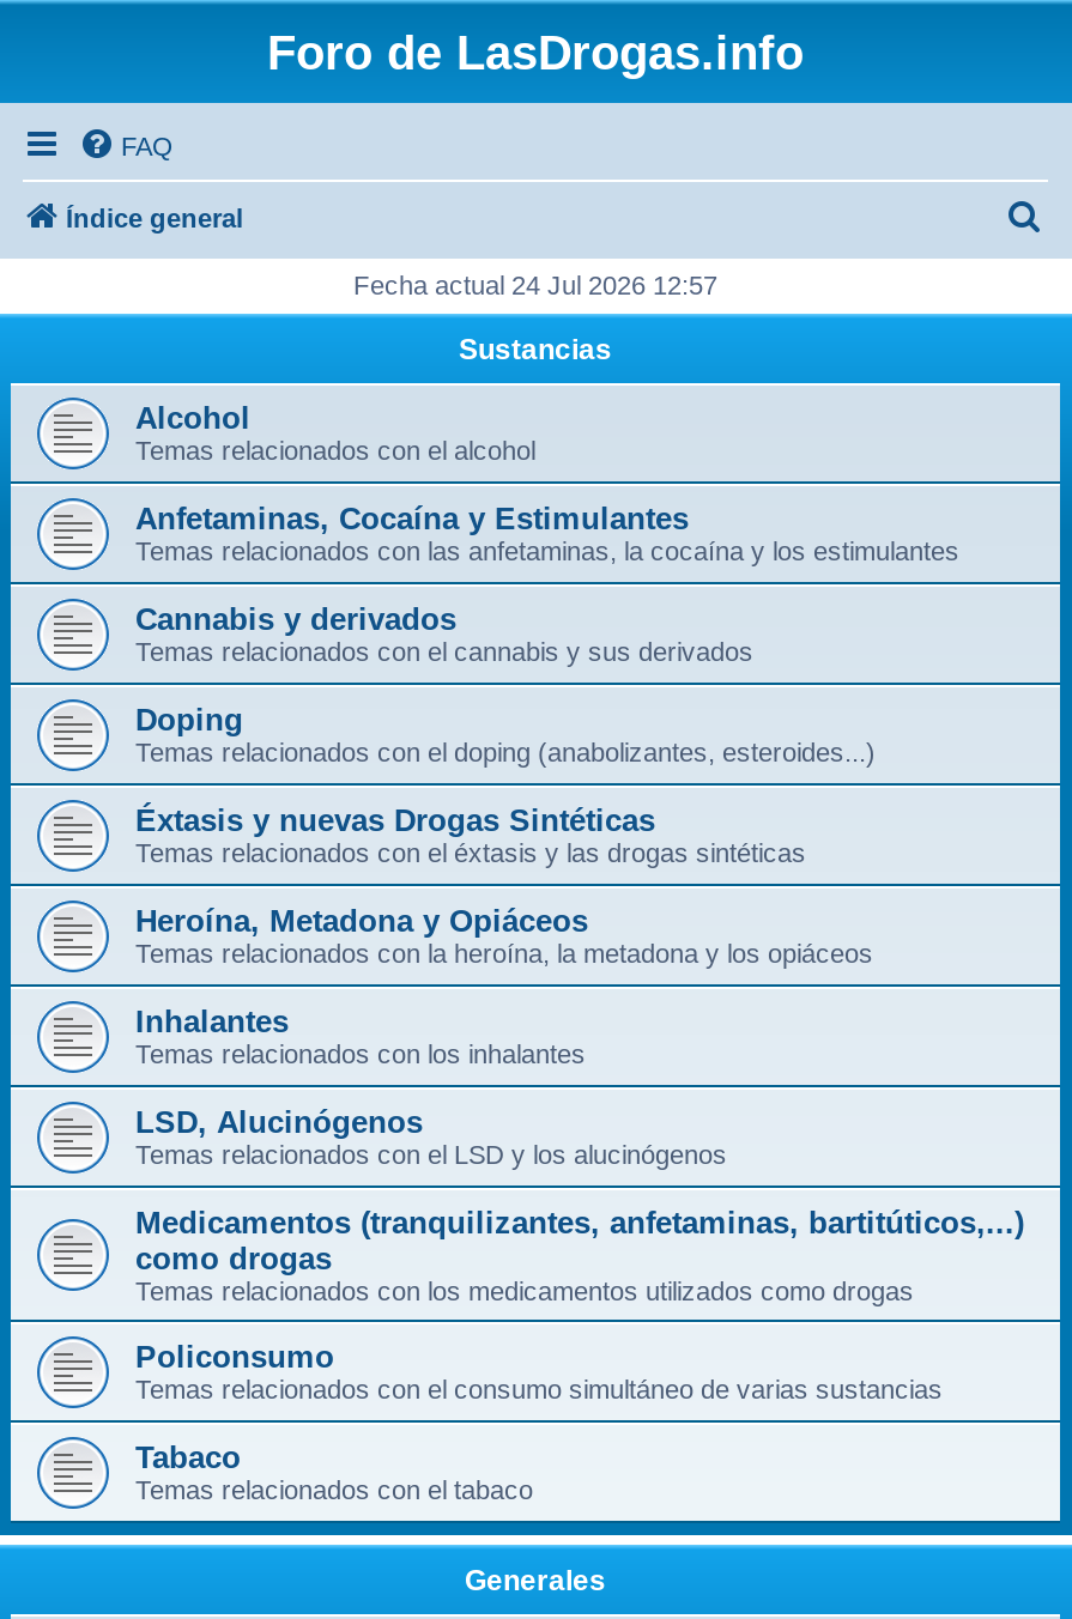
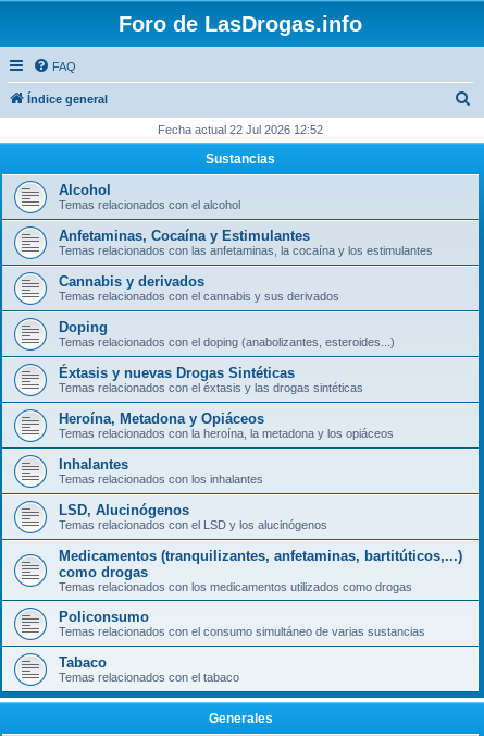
[353,271,717,299] Fecha actual 24 Jul 2026 12:57 -> [158,123,323,136] Fecha actual 22 Jul 2026 12:52

